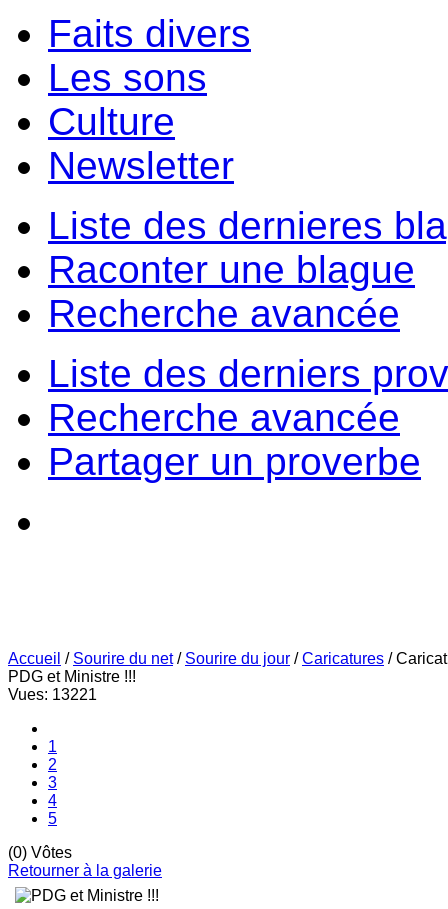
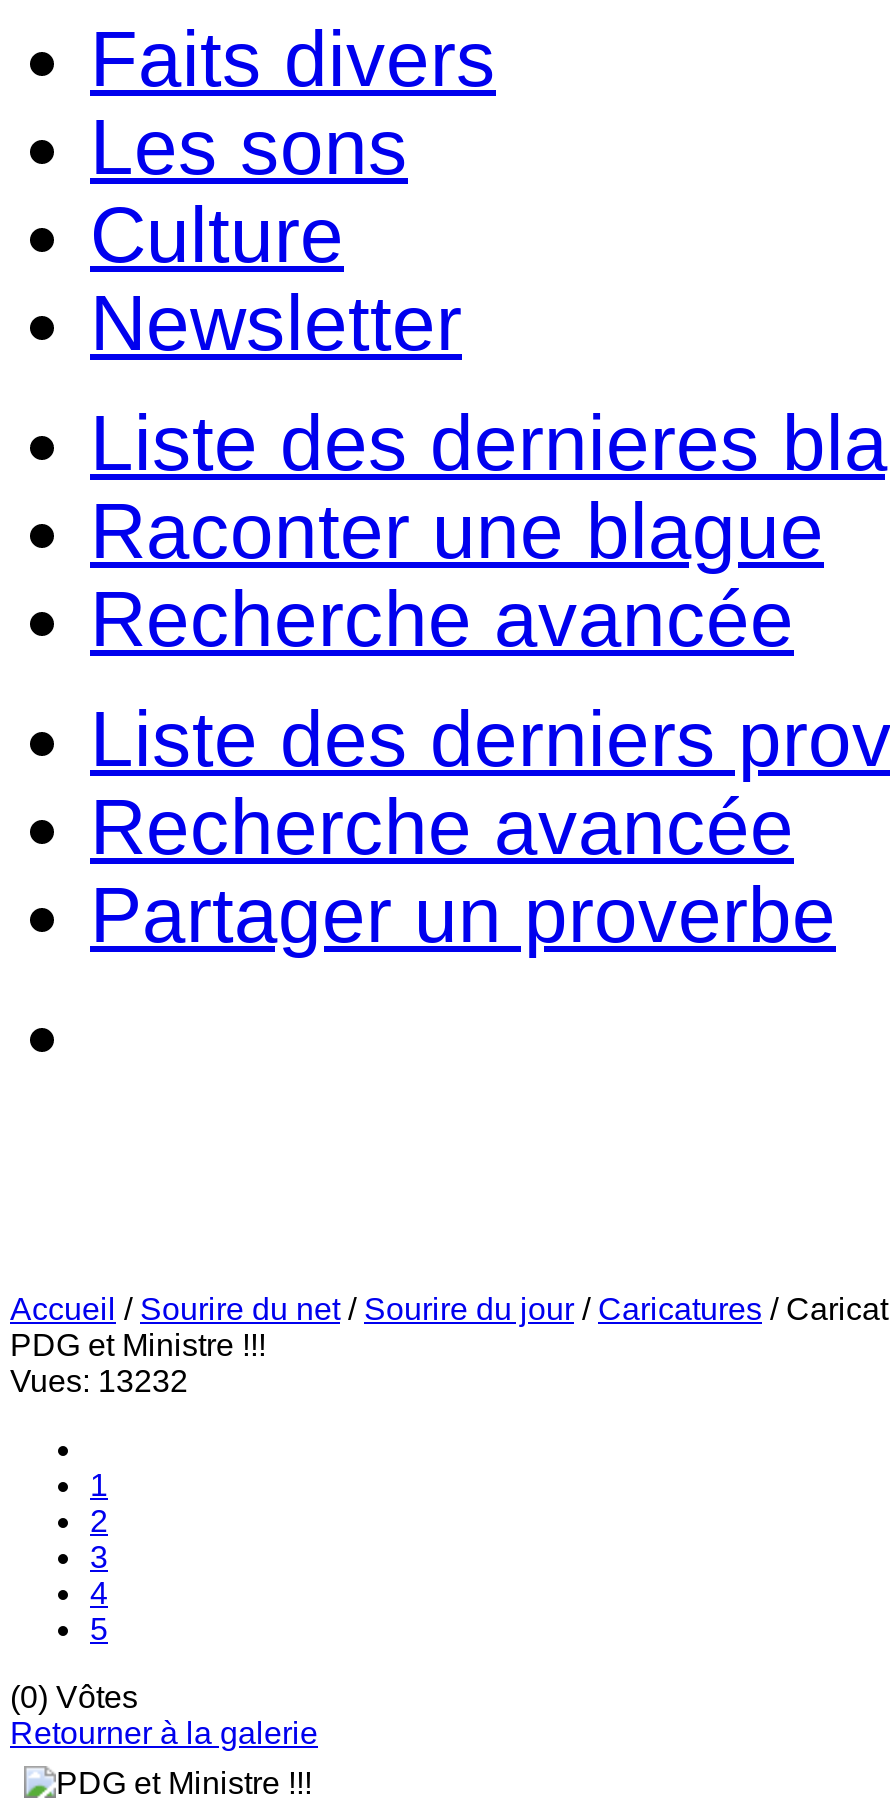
[8,686,97,703] Vues: 13221 -> [10,1365,188,1399] Vues: 13232

